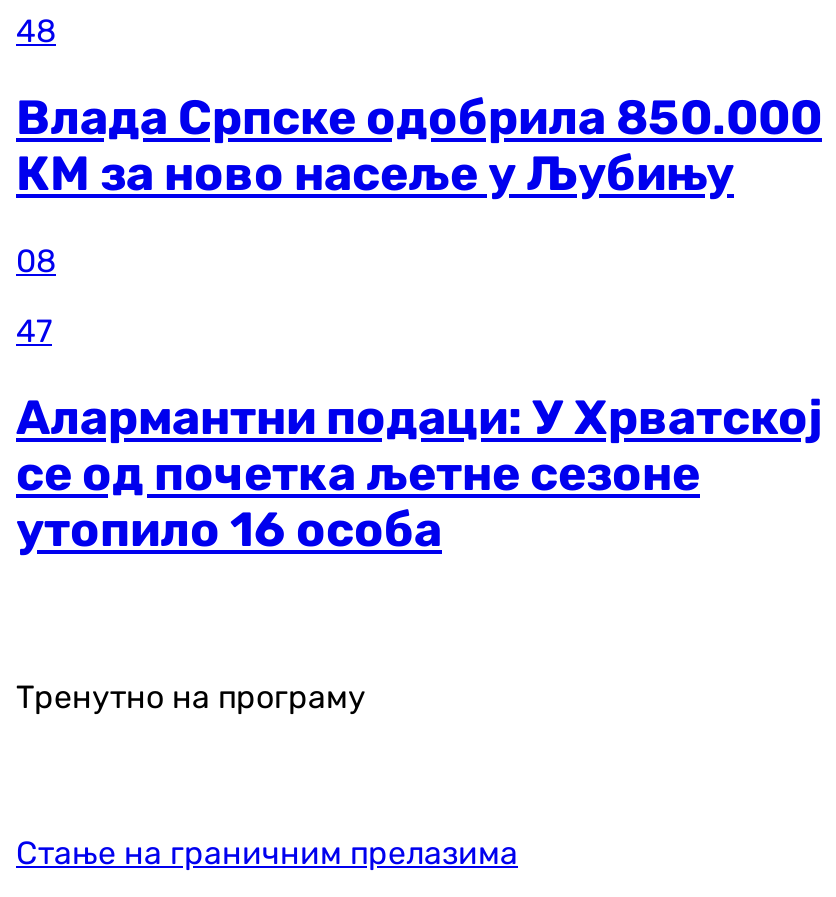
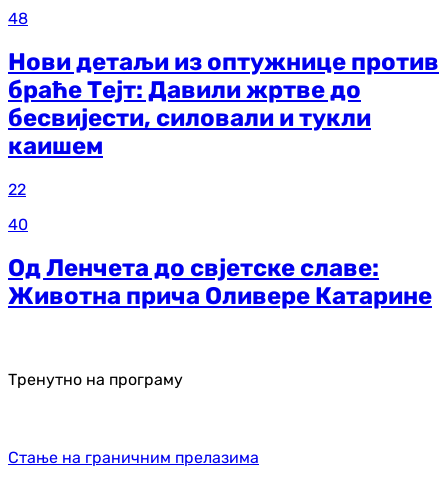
[16,90,822,202] Влада Српске одобрила 850.000 | КМ за ново насеље у Љубињу -> [8,48,439,160] Нови детаљи из оптужнице против | браће Тејт: Давили жртве до | бесвијести, силовали и тукли | каишем
[16,242,56,280] 08 -> [8,180,26,199] 22
[16,312,52,350] 47 -> [8,215,28,234] 40
[16,390,822,558] Алармантни подаци: У Хрватској | се од почетка љетне сезоне | утопило 16 особа -> [8,254,432,310] Од Ленчета до свјетске славе: | Животна прича Оливере Катарине

